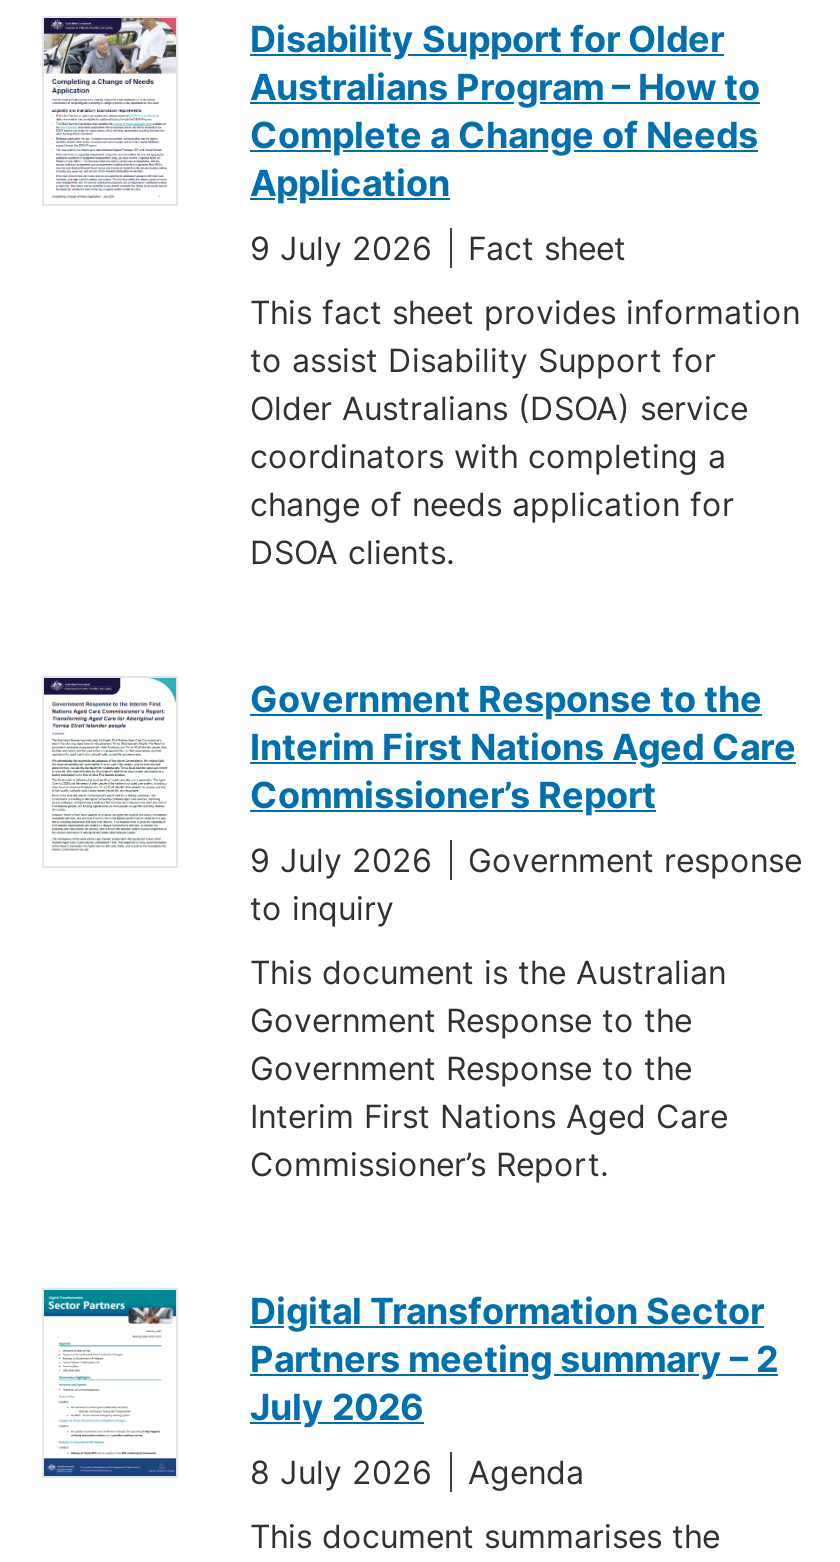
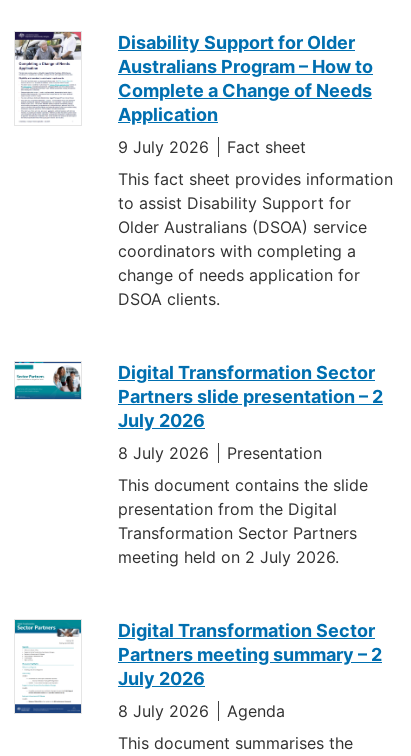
[42,676,796,850] [image] | Government Response to the | Interim First Nations Aged Care | Commissioner’s Report -> [14,361,383,430] [image] | Digital Transformation Sector | Partners slide presentation – 2 | July 2026
[250,839,802,927] 9 July 2026 | Government response | to inquiry -> [118,442,322,462] 8 July 2026 | Presentation
[250,951,728,1183] This document is the Australian | Government Response to the | Government Response to the | Interim First Nations Aged Care | Commissioner’s Report. -> [118,474,368,566] This document contains the slide | presentation from the Digital | Transformation Sector Partners | meeting held on 2 July 2026.

